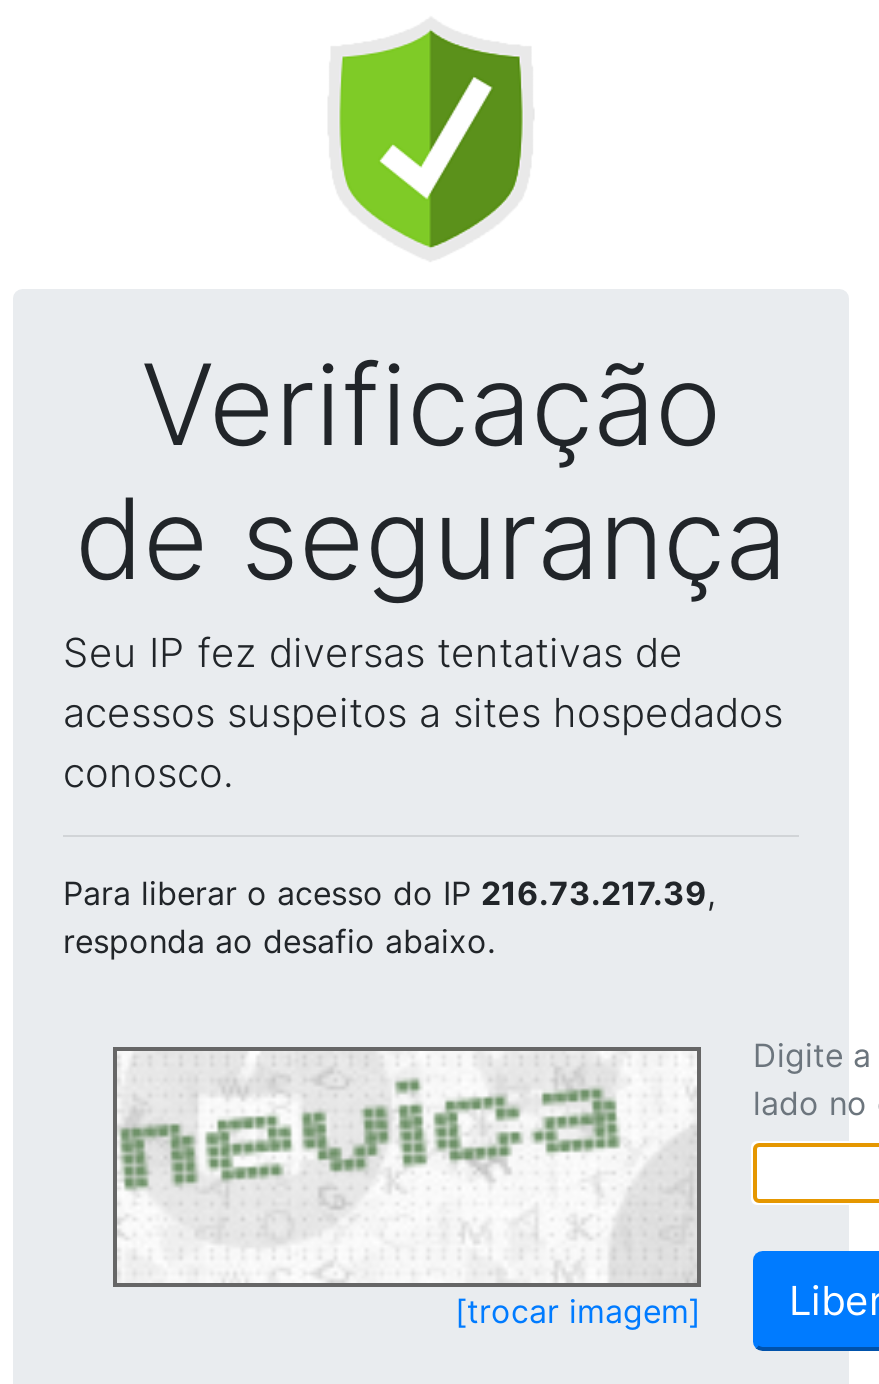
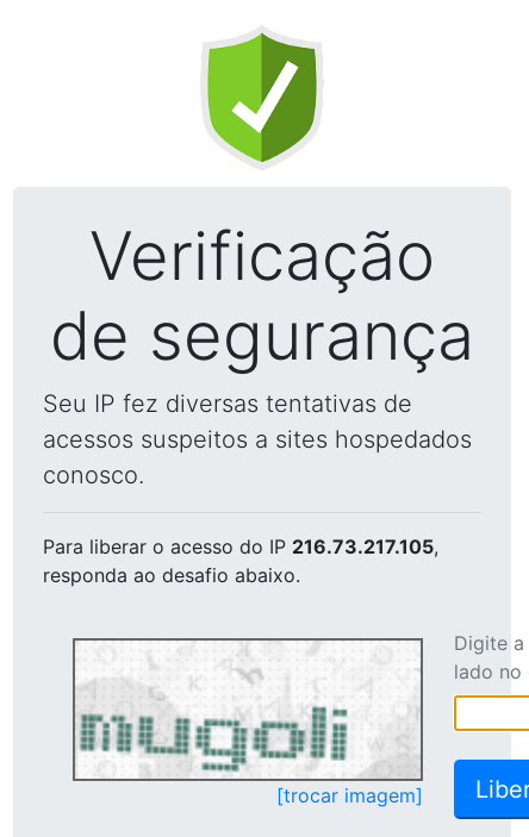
[63,873,715,913] Para liberar o acesso do IP 216.73.217.39, -> [43,535,438,558] Para liberar o acesso do IP 216.73.217.105,
[121,1067,621,1271] [image] -> [76,651,374,773] [image]

